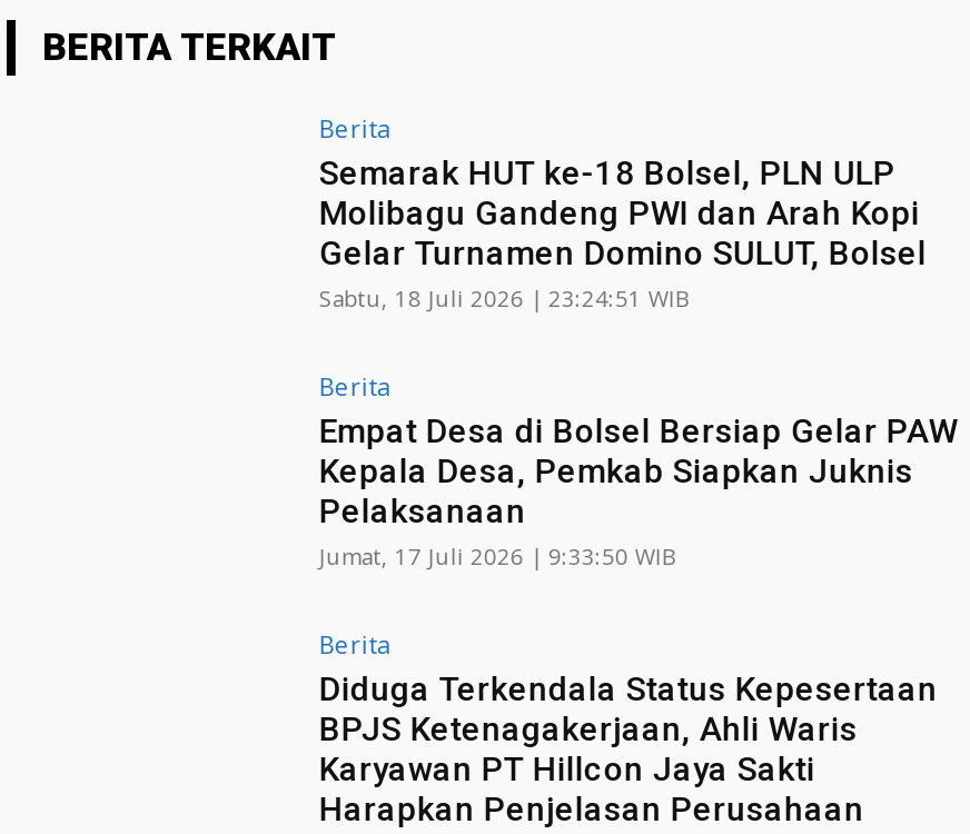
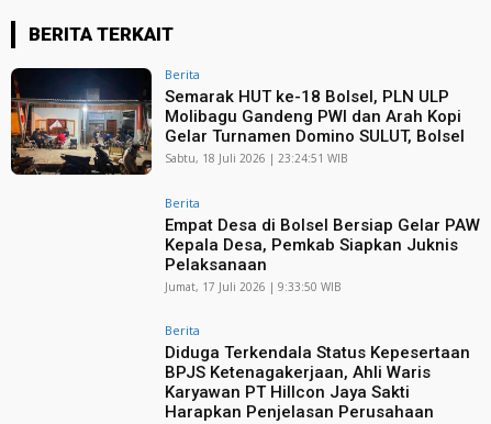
none -> [10,67,153,176] [image]

